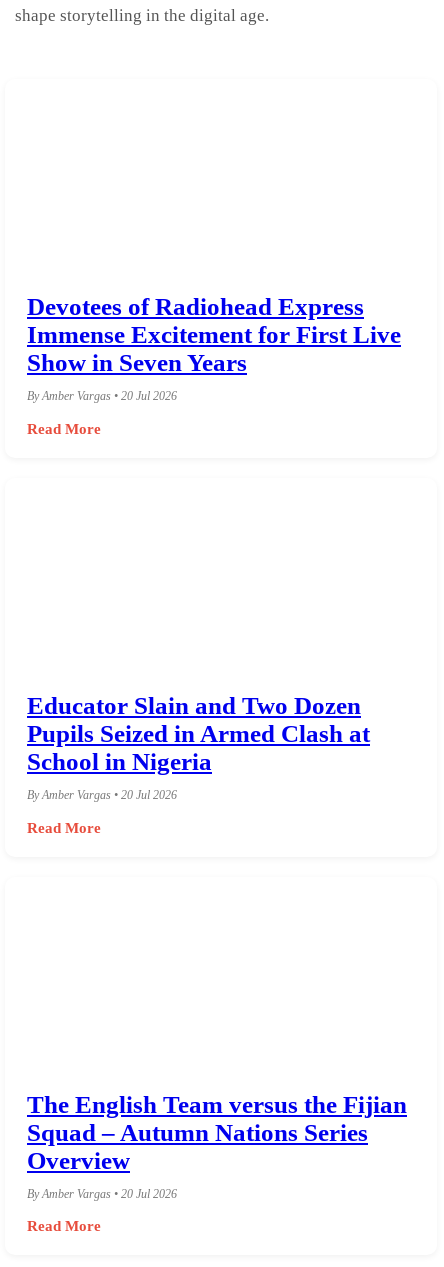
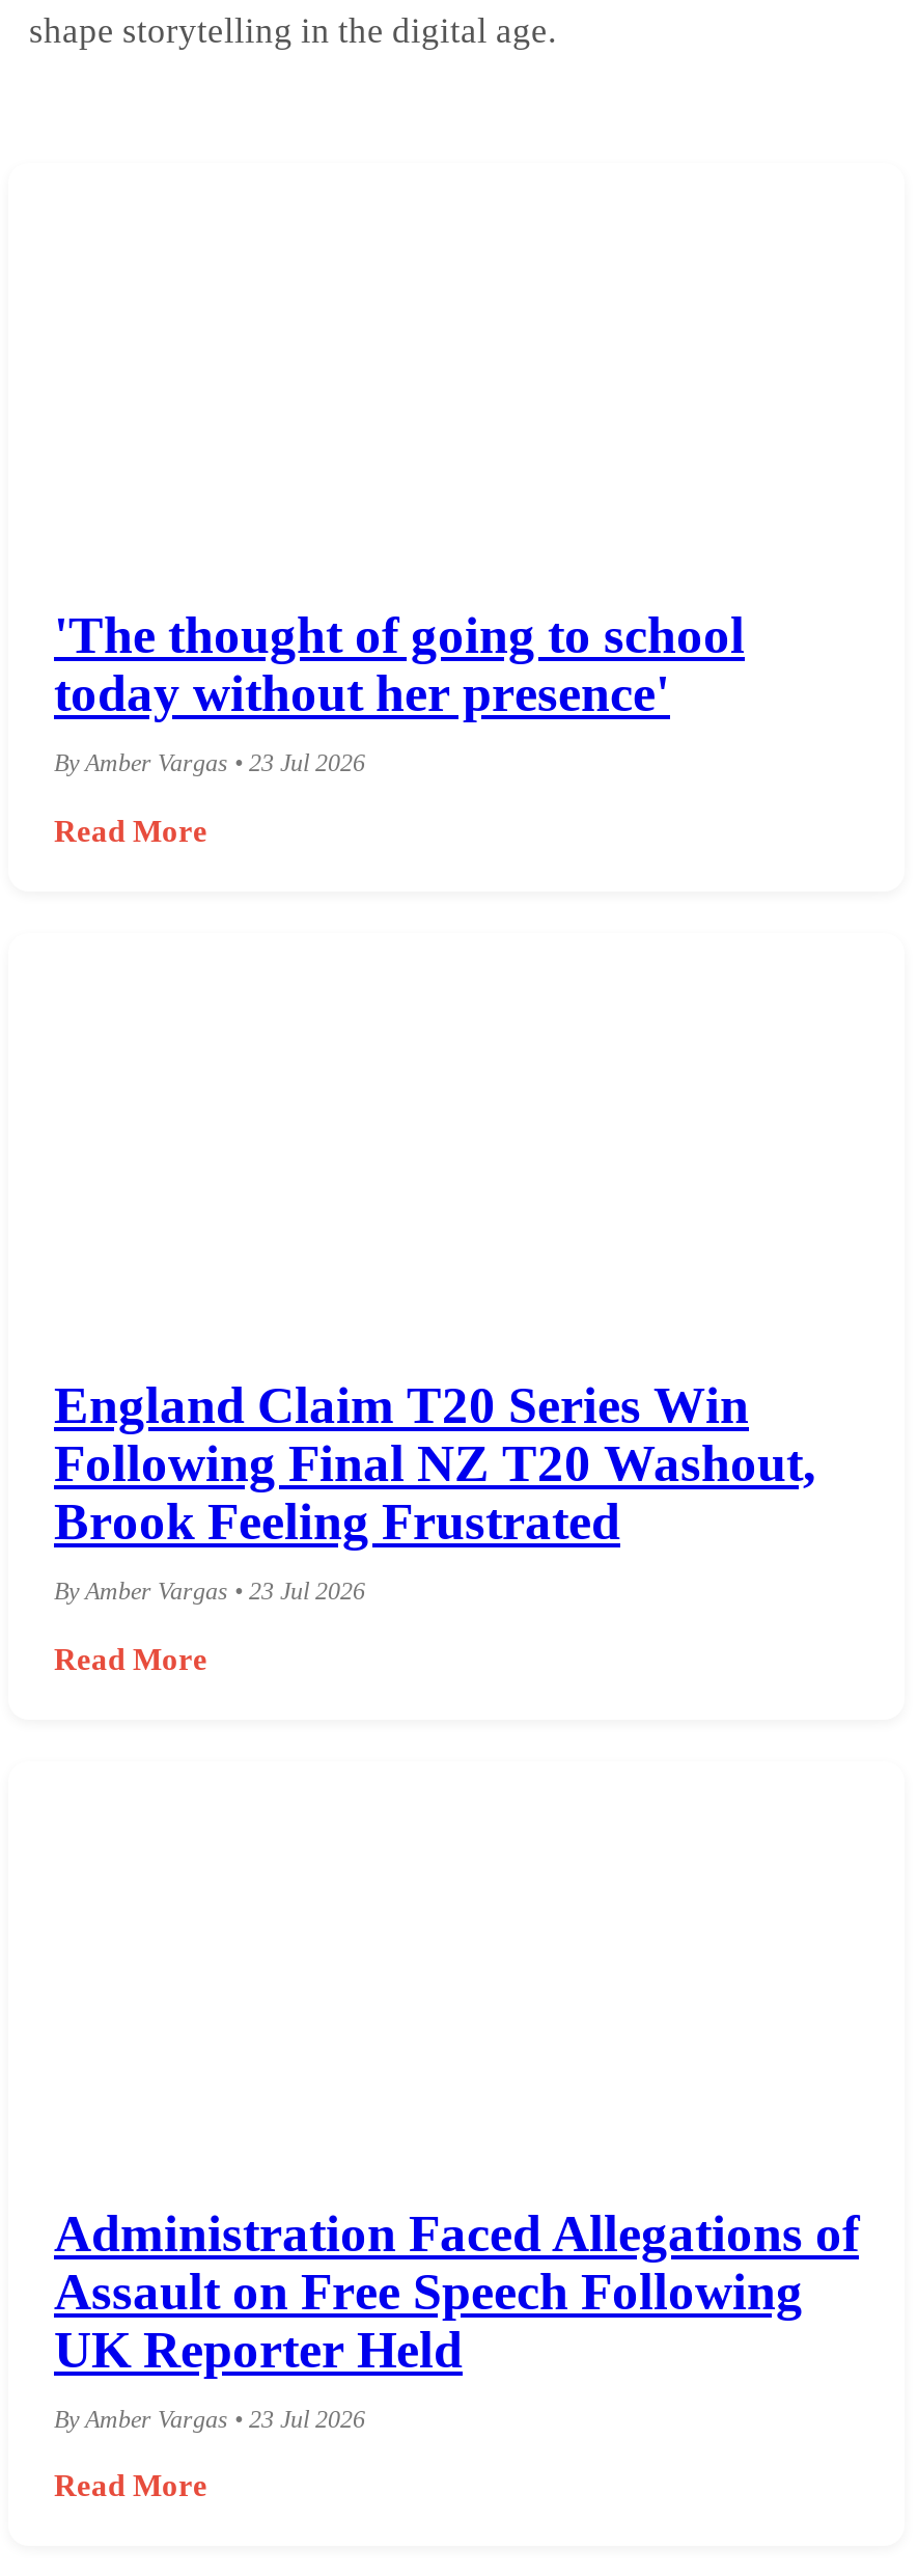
[27,293,401,376] Devotees of Radiohead Express | Immense Excitement for First Live | Show in Seven Years -> [54,608,745,722] 'The thought of going to school | today without her presence'
[27,389,177,403] By Amber Vargas • 20 Jul 2026 -> [54,749,365,778] By Amber Vargas • 23 Jul 2026
[27,692,370,775] Educator Slain and Two Dozen | Pupils Seized in Armed Clash at | School in Nigeria -> [54,1378,815,1550] England Claim T20 Series Win | Following Final NZ T20 Washout, | Brook Feeling Frustrated
[27,788,177,802] By Amber Vargas • 20 Jul 2026 -> [54,1577,365,1606] By Amber Vargas • 23 Jul 2026
[27,1091,407,1174] The English Team versus the Fijian | Squad – Autumn Nations Series | Overview -> [54,2206,859,2378] Administration Faced Allegations of | Assault on Free Speech Following | UK Reporter Held
[27,1187,177,1201] By Amber Vargas • 20 Jul 2026 -> [54,2405,365,2434] By Amber Vargas • 23 Jul 2026

